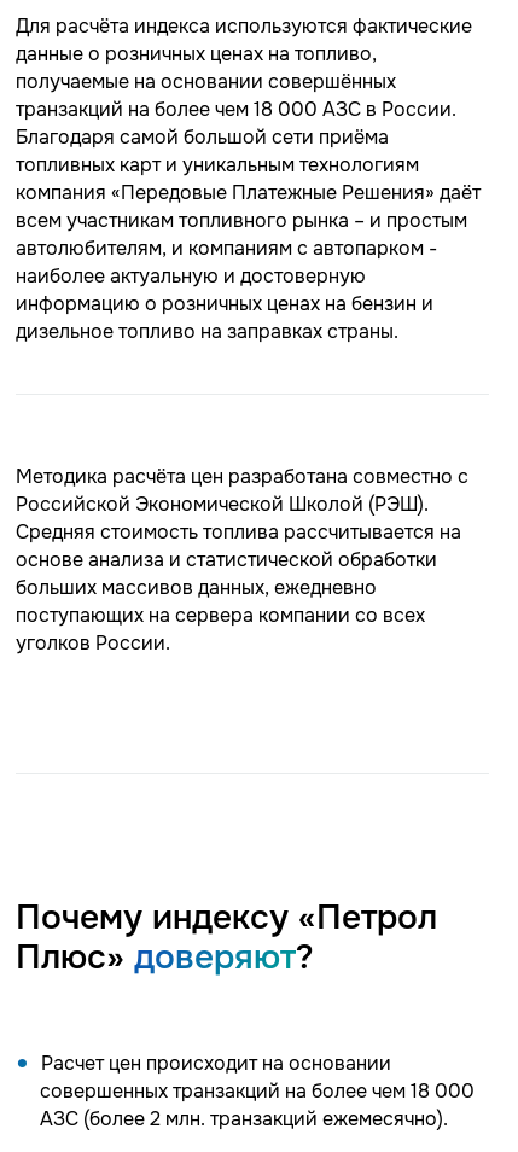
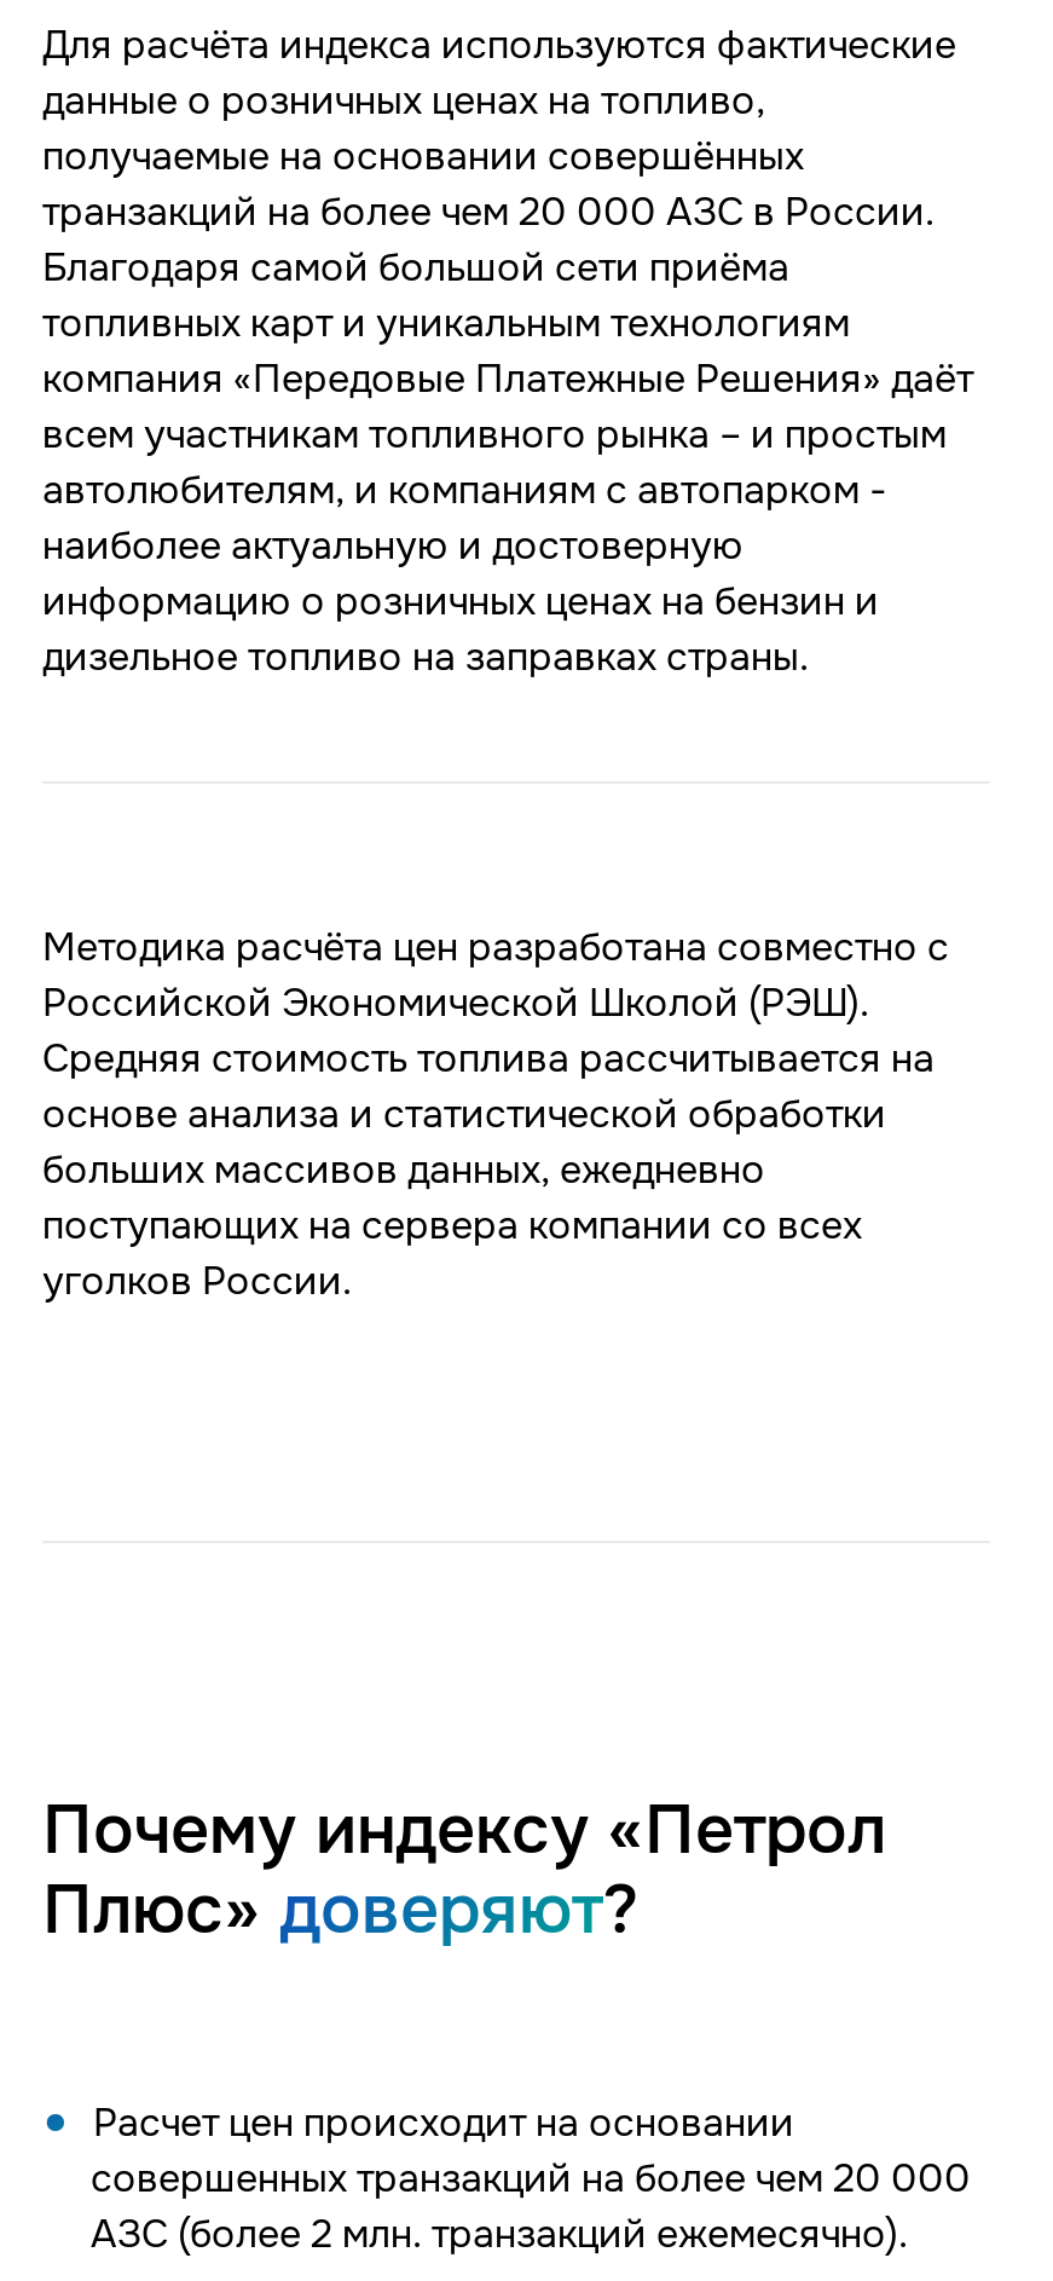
[16,96,456,122] транзакций на более чем 18 000 АЗС в России. -> [42,186,935,236] транзакций на более чем 20 000 АЗС в России.
[40,1079,475,1104] совершенных транзакций на более чем 18 000 -> [91,2153,971,2204] совершенных транзакций на более чем 20 000

